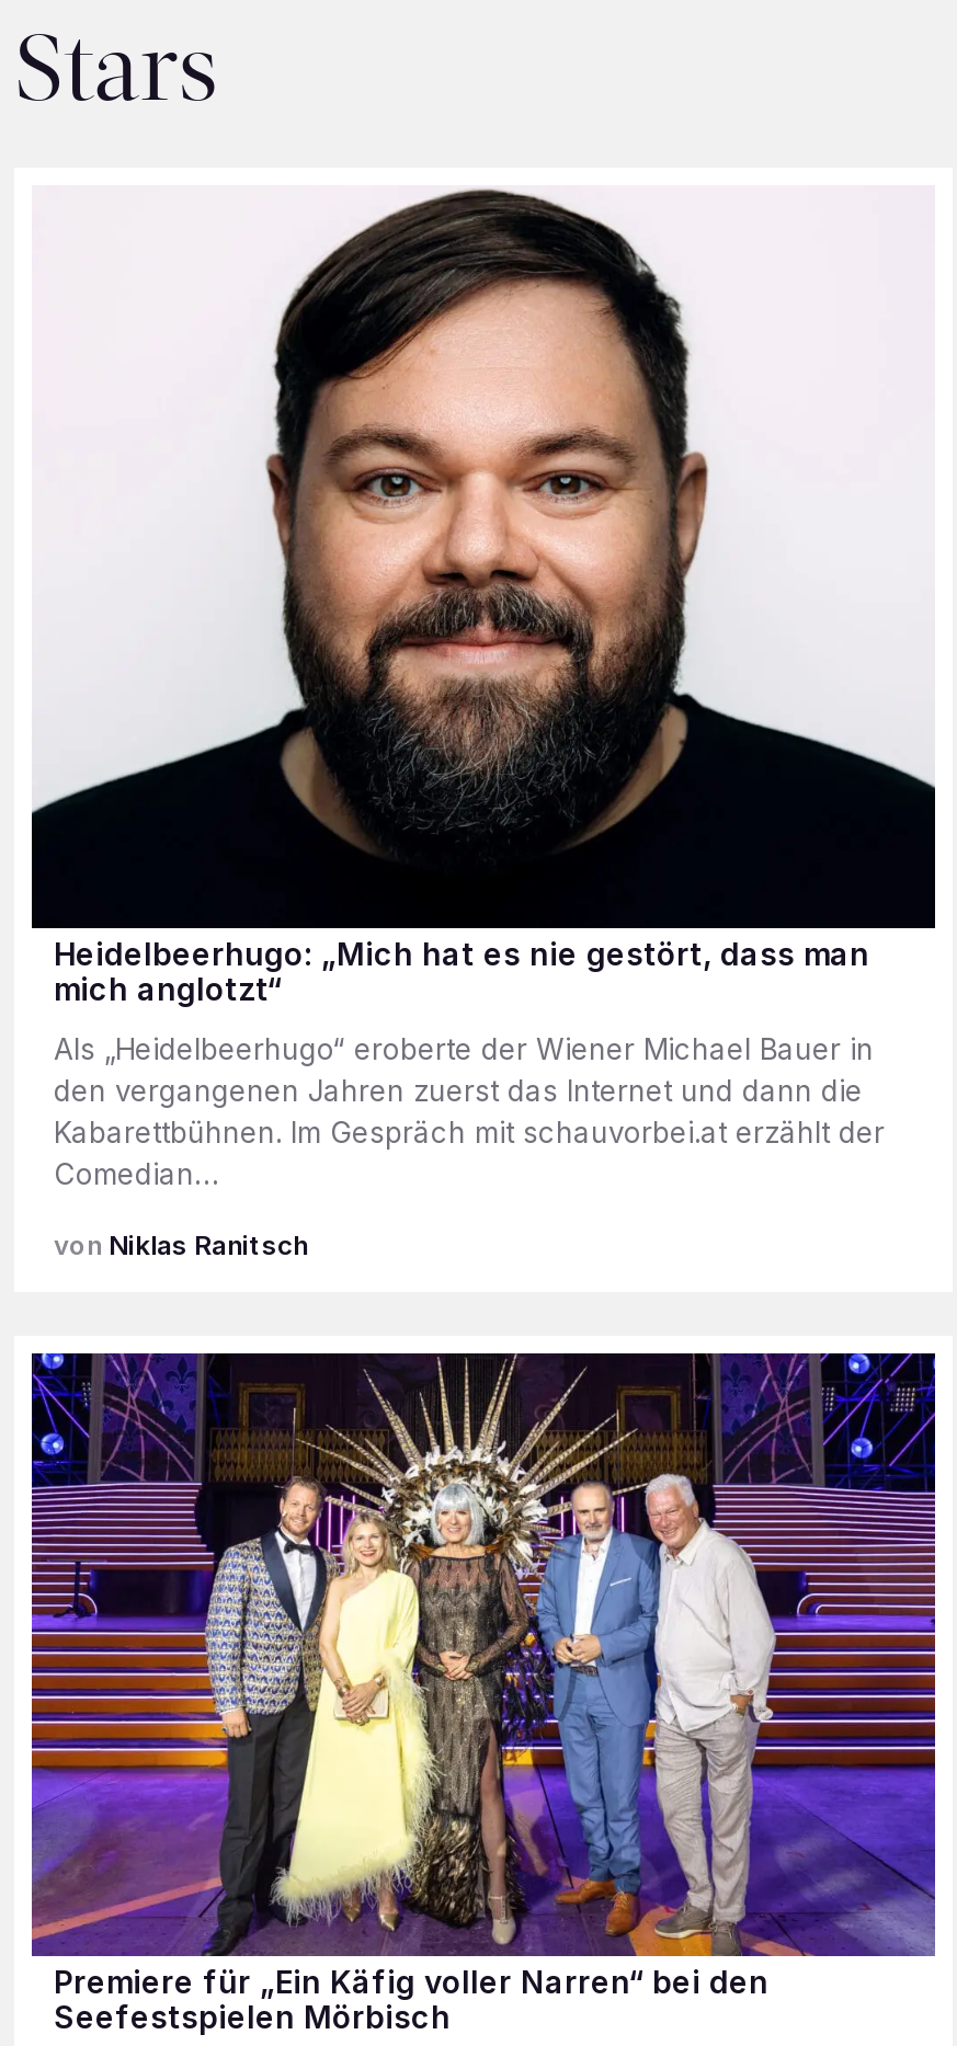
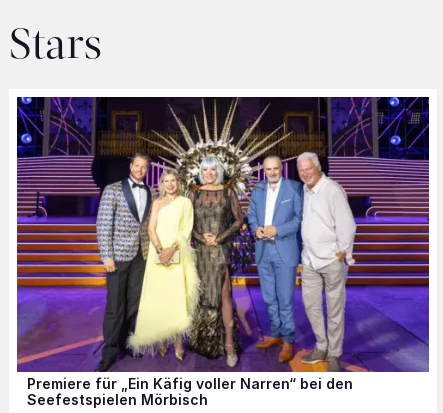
[30,187,937,1261] [image] | Heidelbeerhugo: „Mich hat es nie gestört, dass man | mich anglotzt“ | Als „Heidelbeerhugo“ eroberte der Wiener Michael Bauer in | den vergangenen Jahren zuerst das Internet und dann die | Kabarettbühnen. Im Gespräch mit schauvorbei.at erzählt der | Comedian… | Niklas Ranitsch -> none

